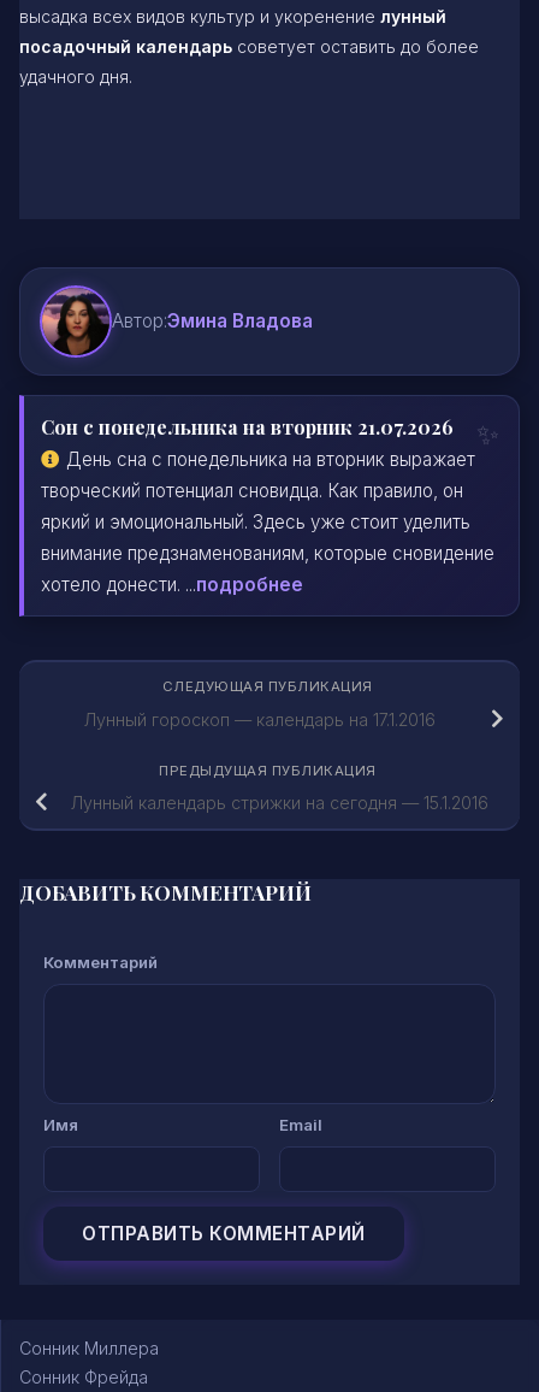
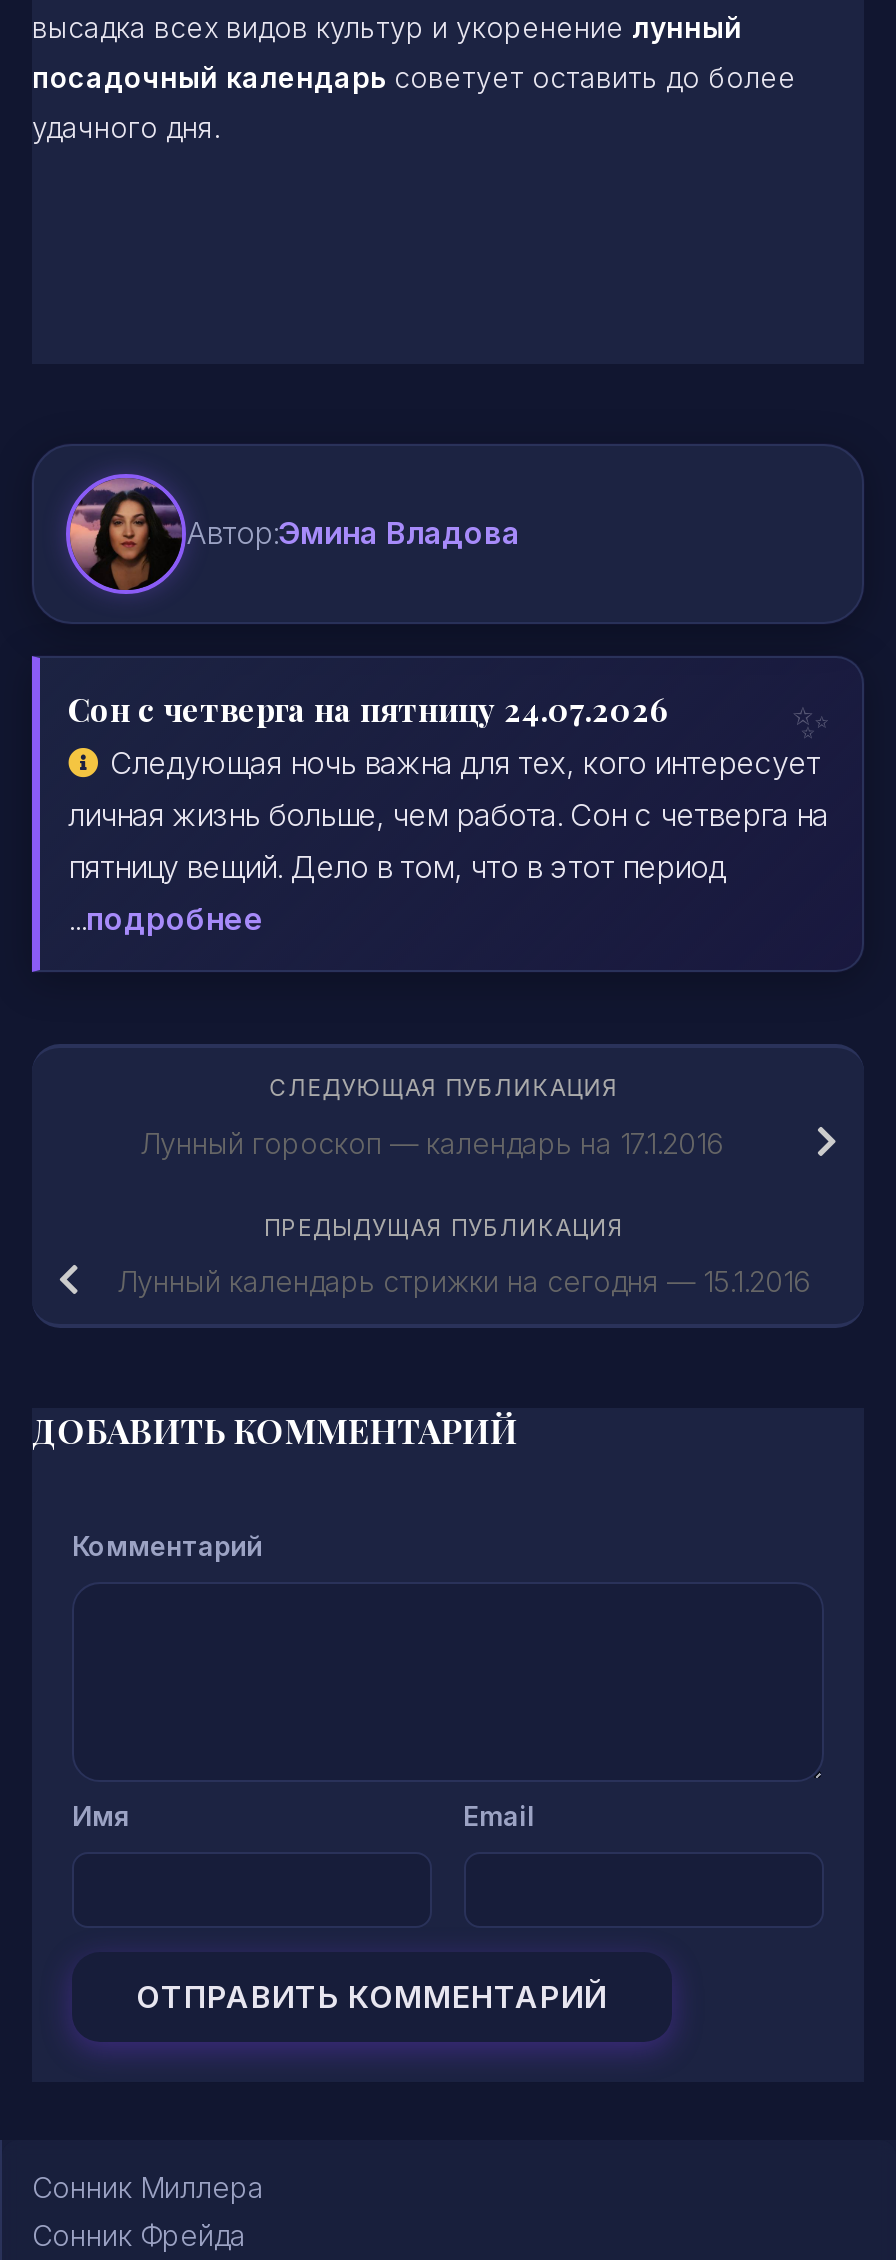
[41,414,494,596] Сон с понедельника на вторник 21.07.2026 | День сна с понедельника на вторник выражает | творческий потенциал сновидца. Как правило, он | яркий и эмоциональный. Здесь уже стоит уделить | внимание предзнаменованиям, которые сновидение | хотело донести. ...подробнее -> [68,688,828,938] Сон с четверга на пятницу 24.07.2026 | Следующая ночь важна для тех, кого интересует | личная жизнь больше, чем работа. Сон с четверга на | пятницу вещий. Дело в том, что в этот период | ...подробнее

